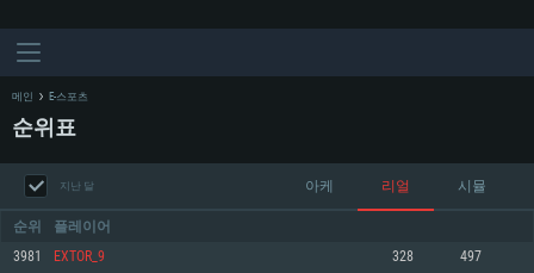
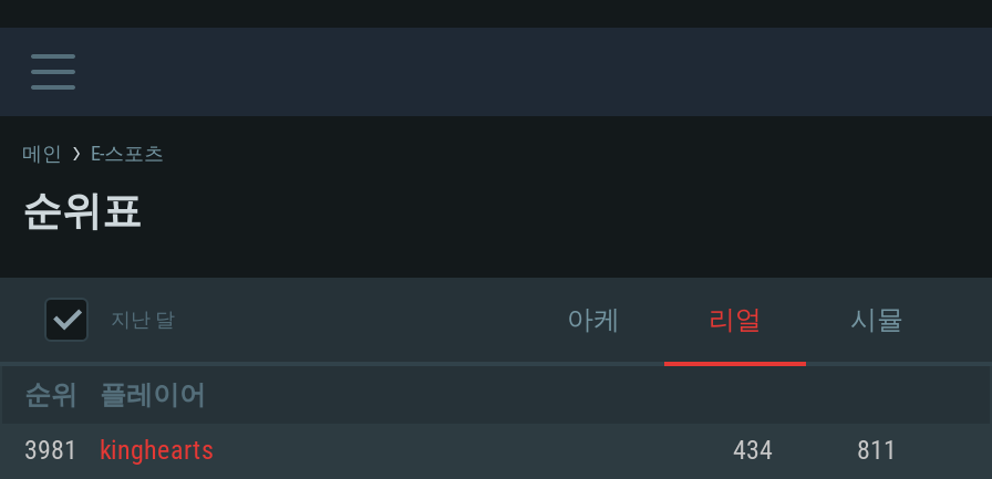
[54,250,482,263] EXTOR_9 | 328 | 497 -> [100,439,897,464] kinghearts | 434 | 811

